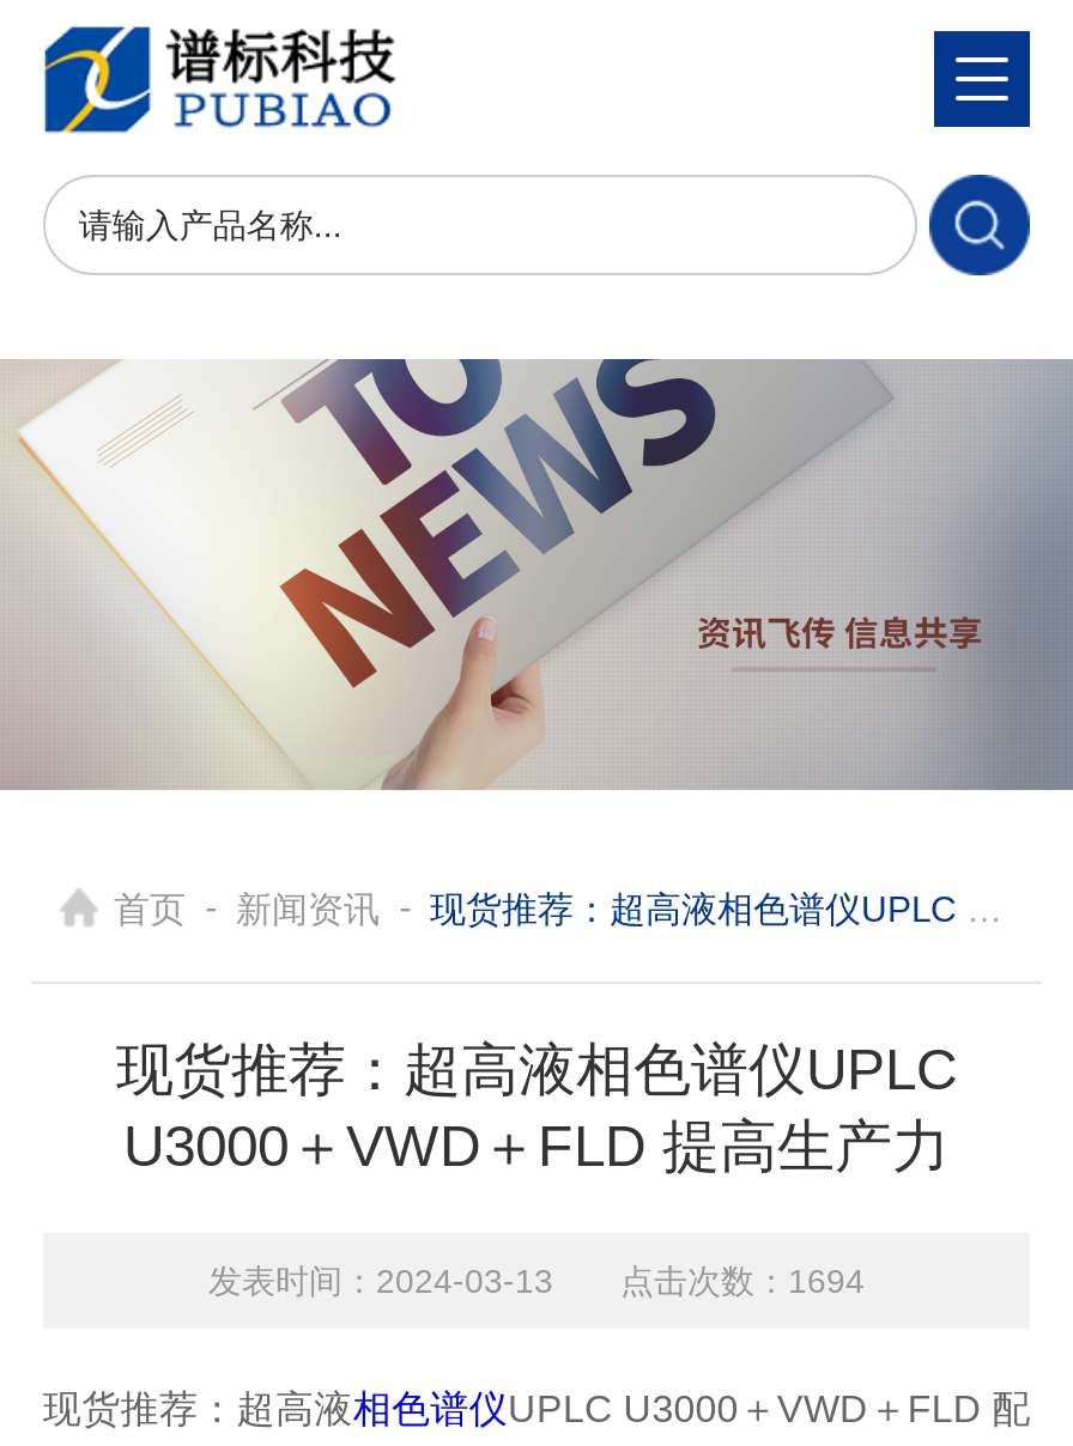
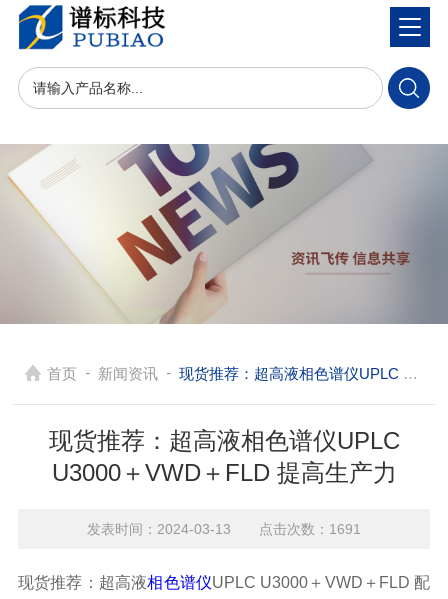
[208,1262,865,1300] 发表时间：2024-03-13 点击次数：1694 -> [87,521,361,537] 发表时间：2024-03-13 点击次数：1691

